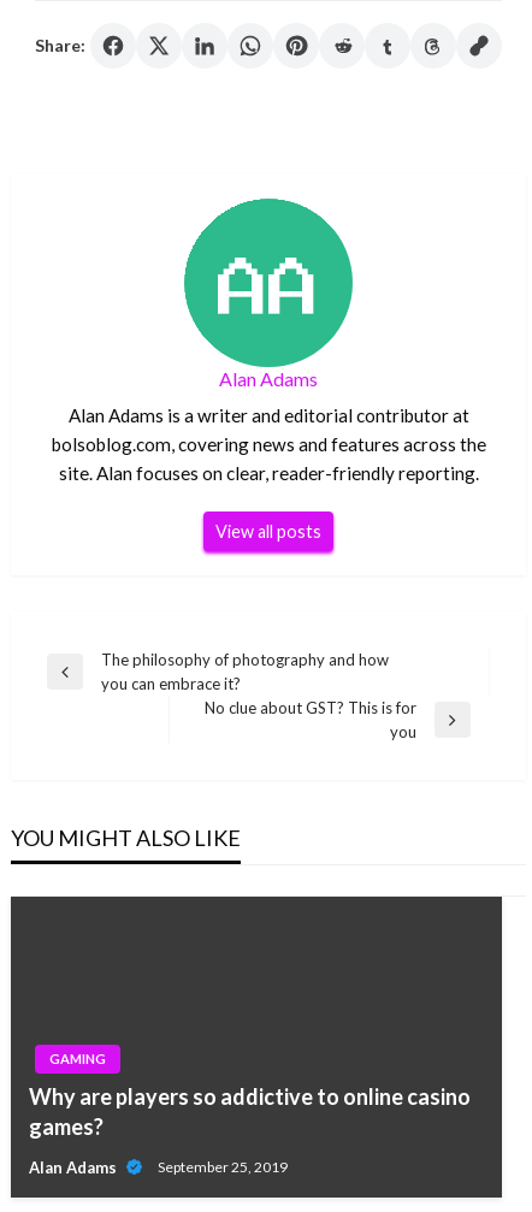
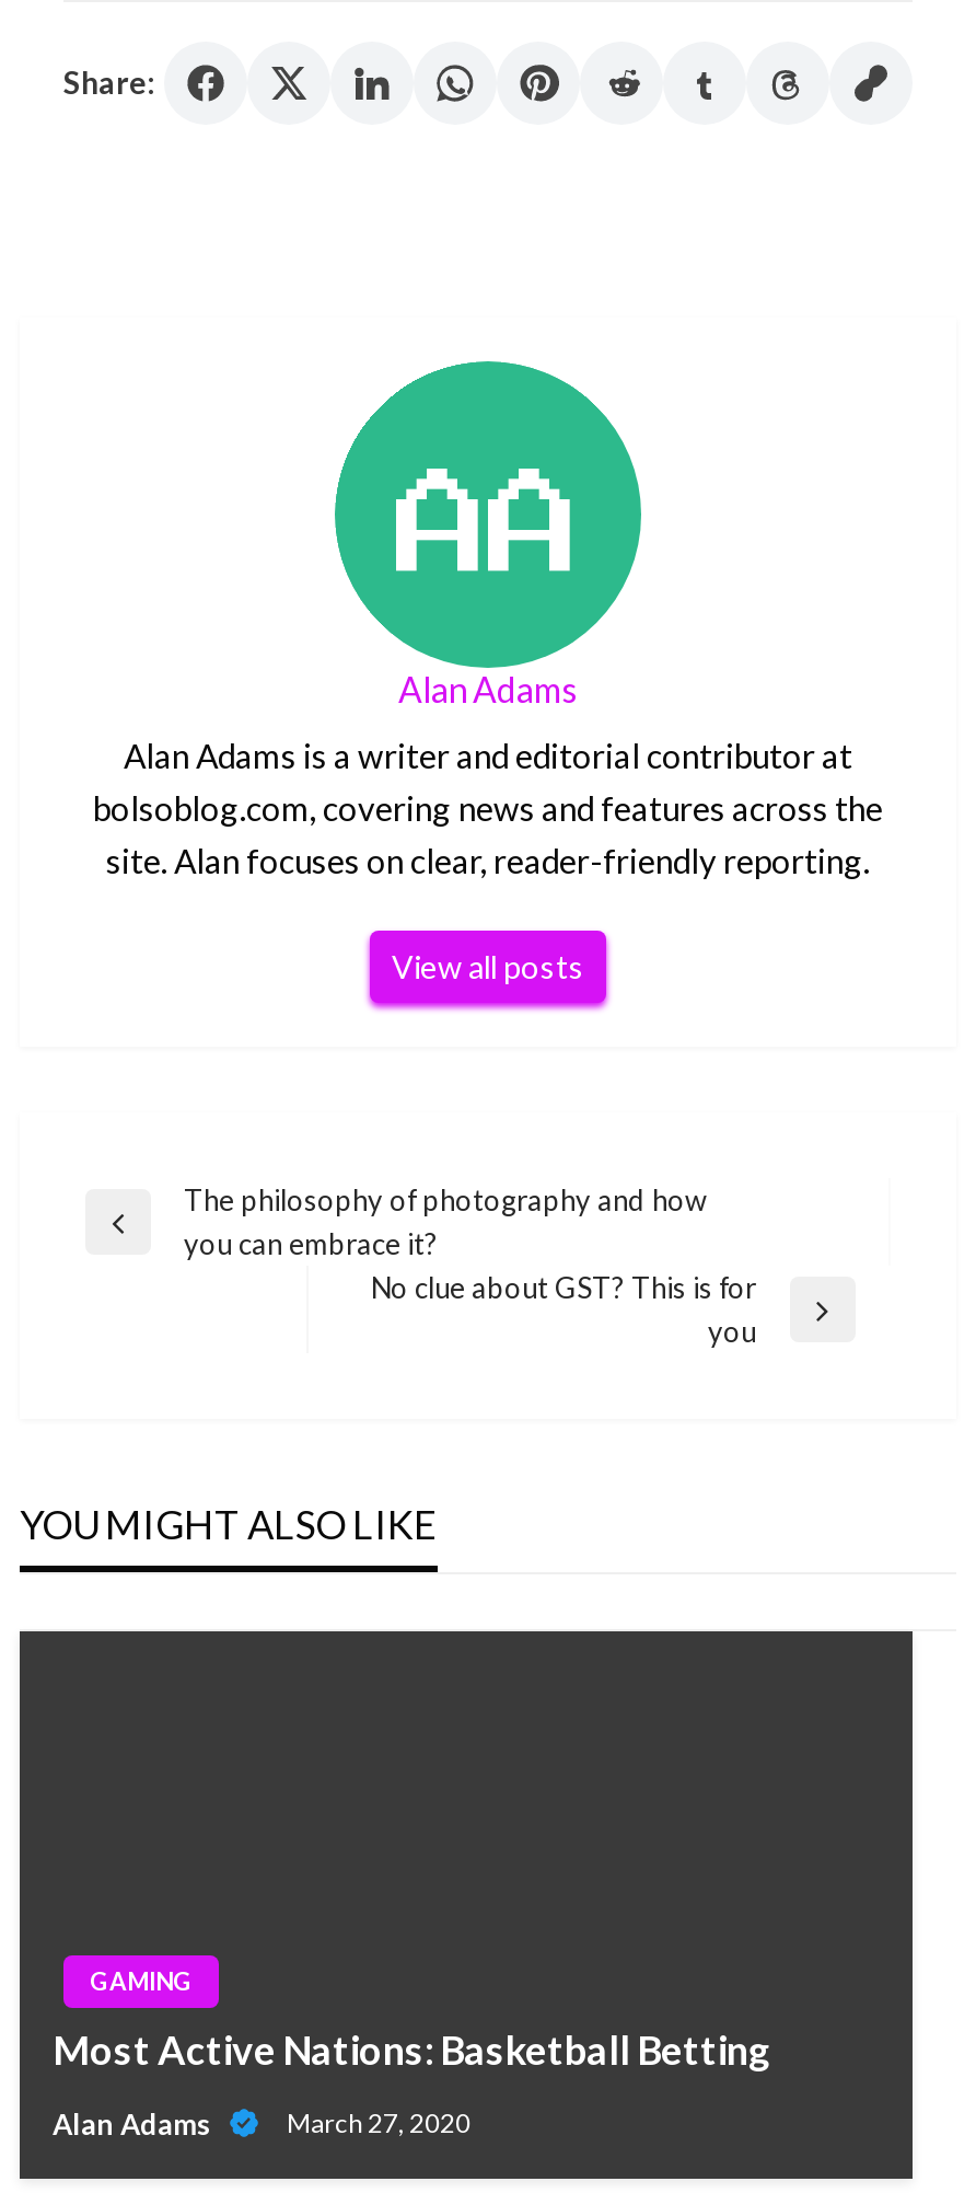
moved [49,1050,106,1066] -> [90,1966,193,1994]: GAMING
[29,1083,471,1140] Why are players so addictive to online casino | games? -> [53,2025,772,2073] Most Active Nations: Basketball Betting
[158,1158,288,1176] September 25, 2019 -> [287,2107,470,2140] March 27, 2020

